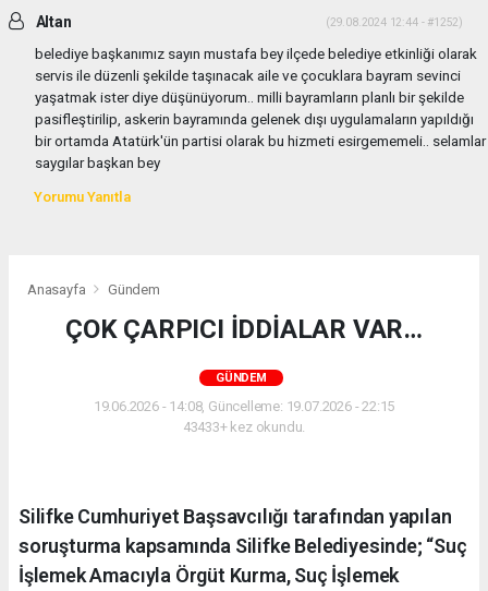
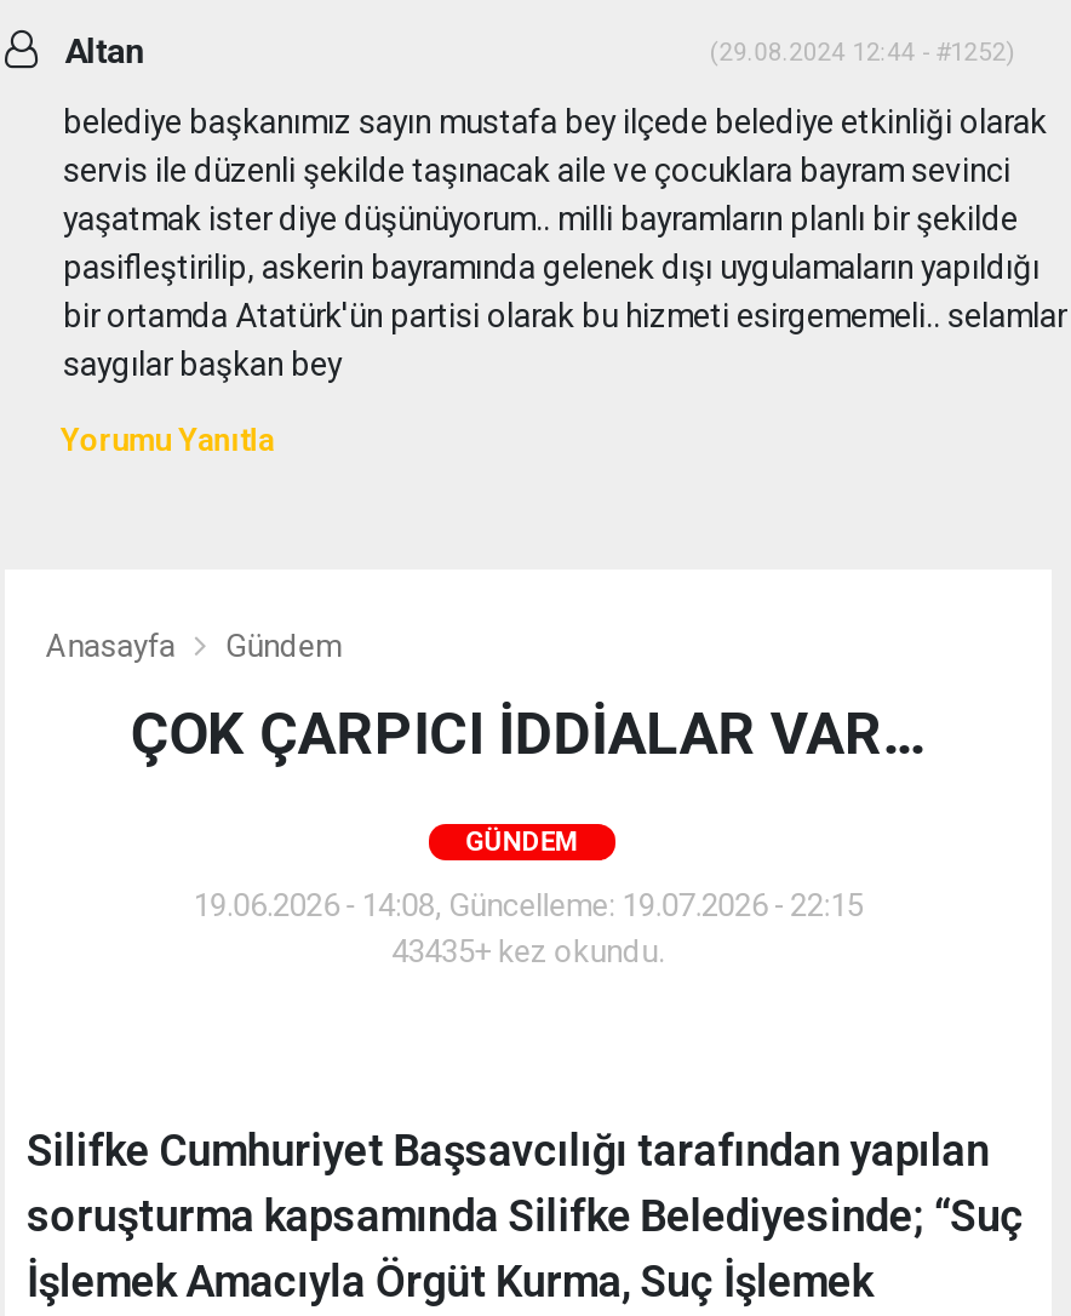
[183,419,305,435] 43433+ kez okundu. -> [392,934,665,970] 43435+ kez okundu.

